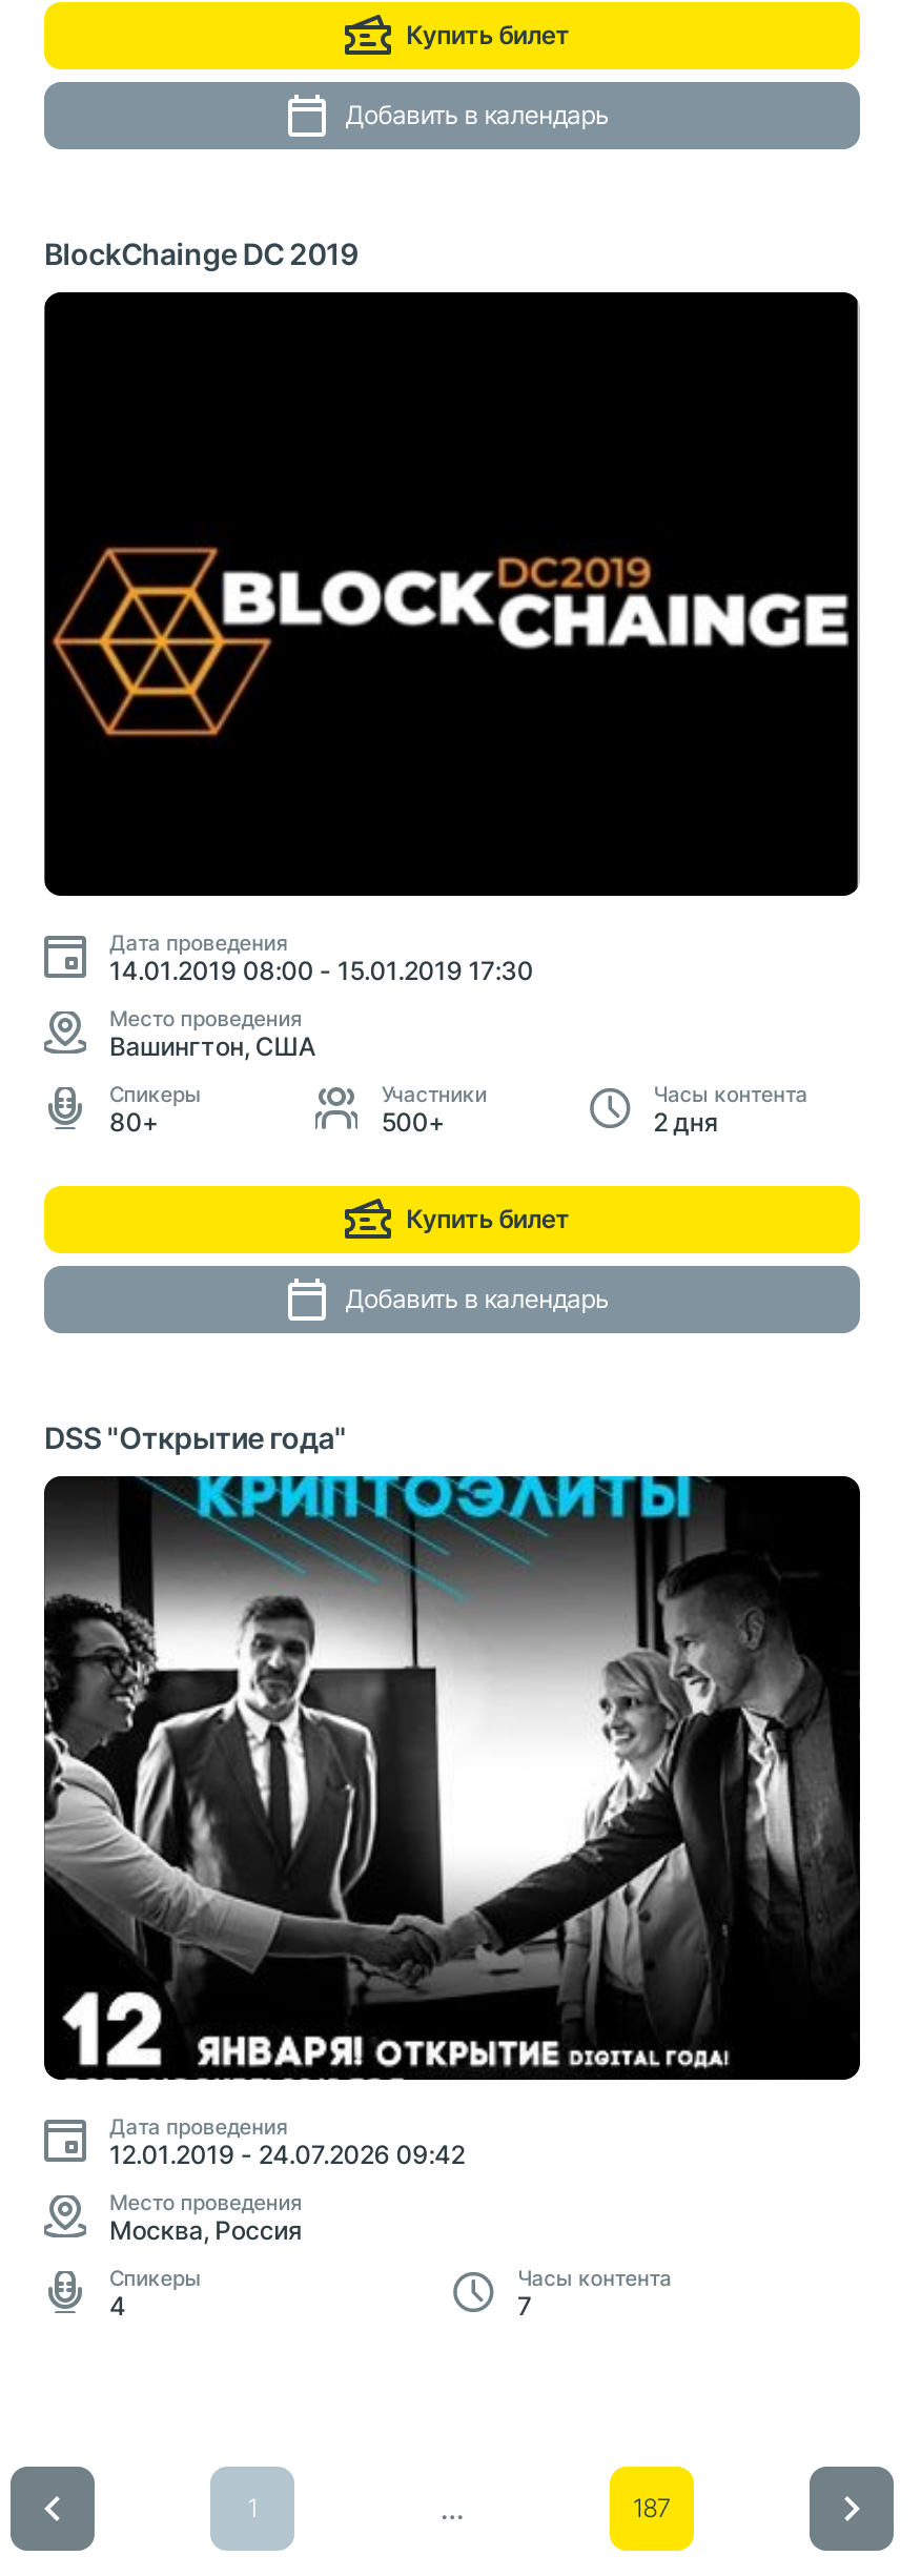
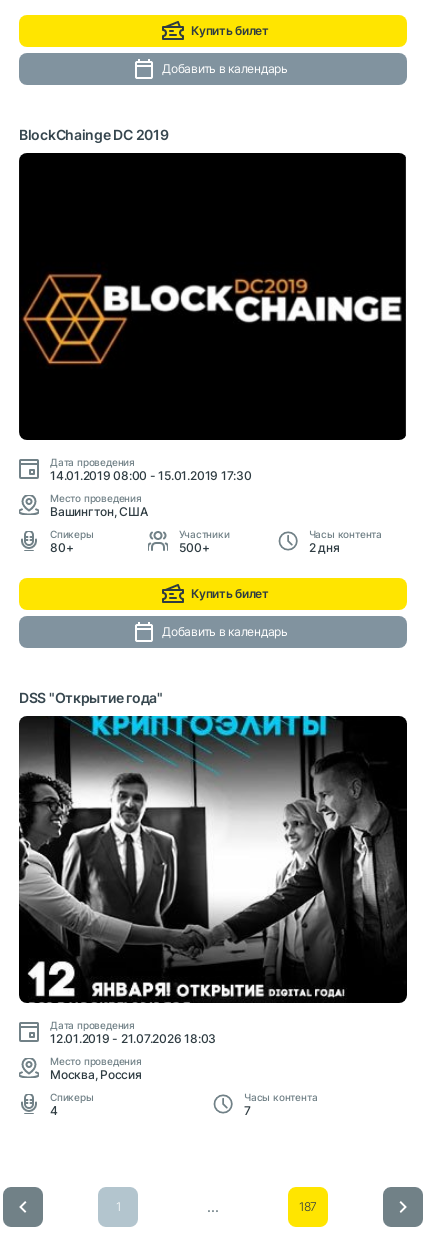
[109,2138,465,2170] 12.01.2019 - 24.07.2026 09:42 -> [50,1031,216,1046] 12.01.2019 - 21.07.2026 18:03

